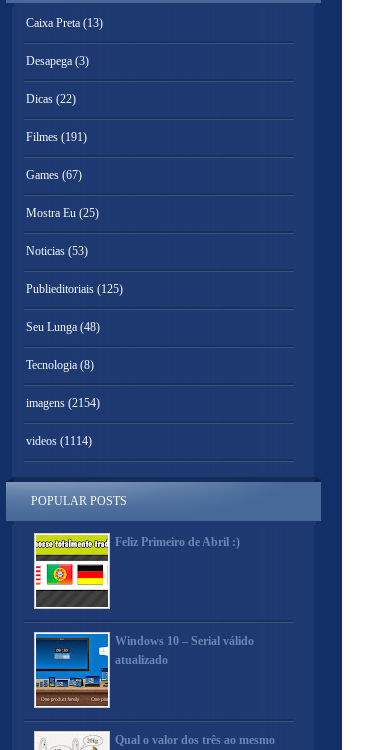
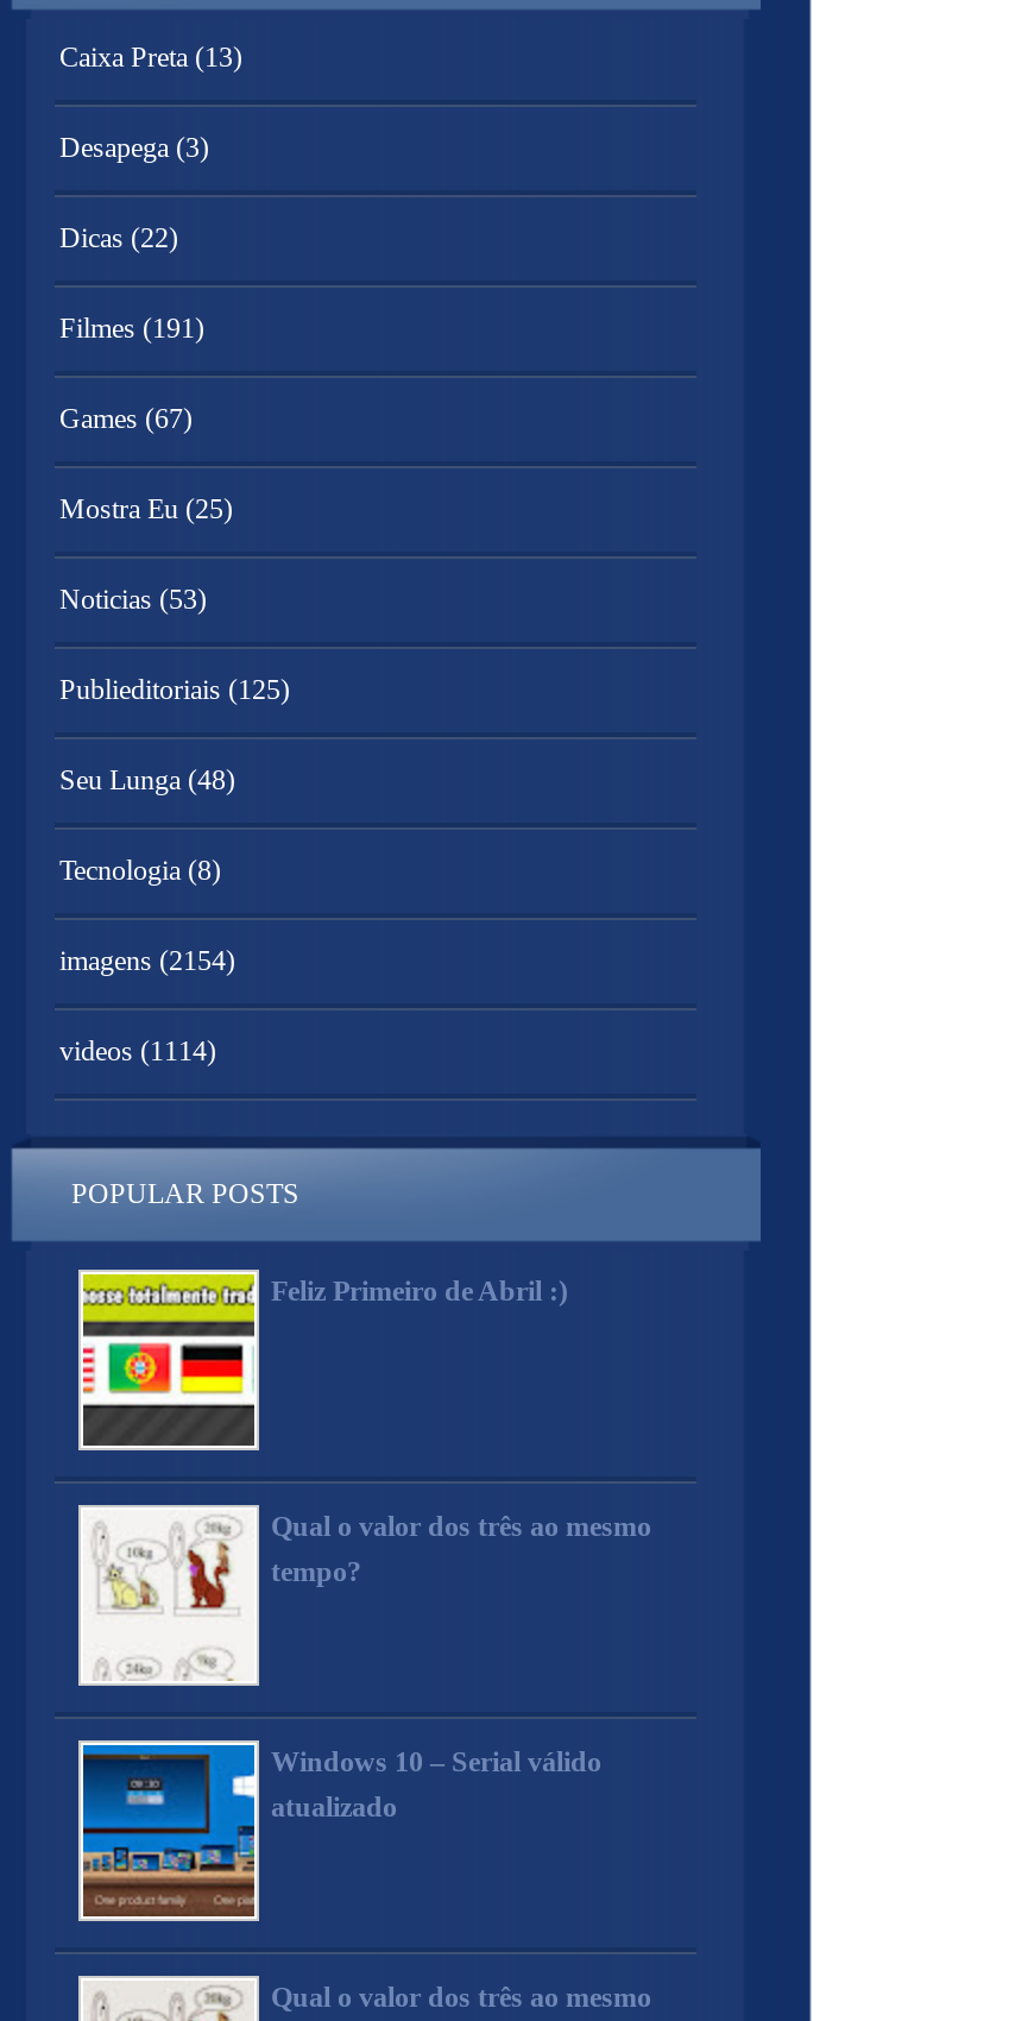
none -> [81,1507,651,1683] [image] | Qual o valor dos três ao mesmo | tempo?

